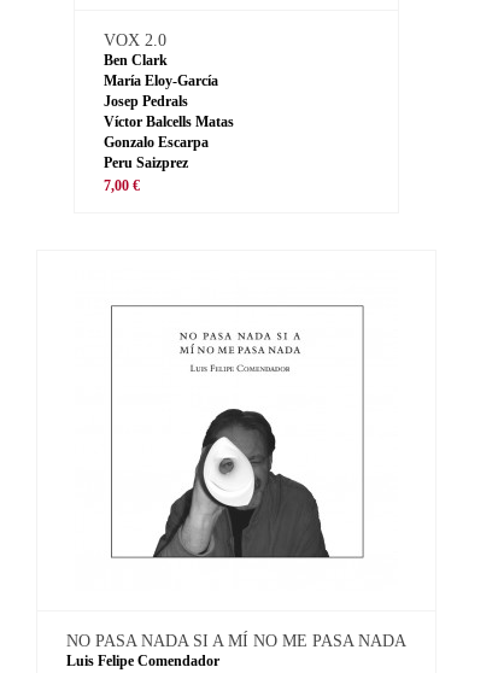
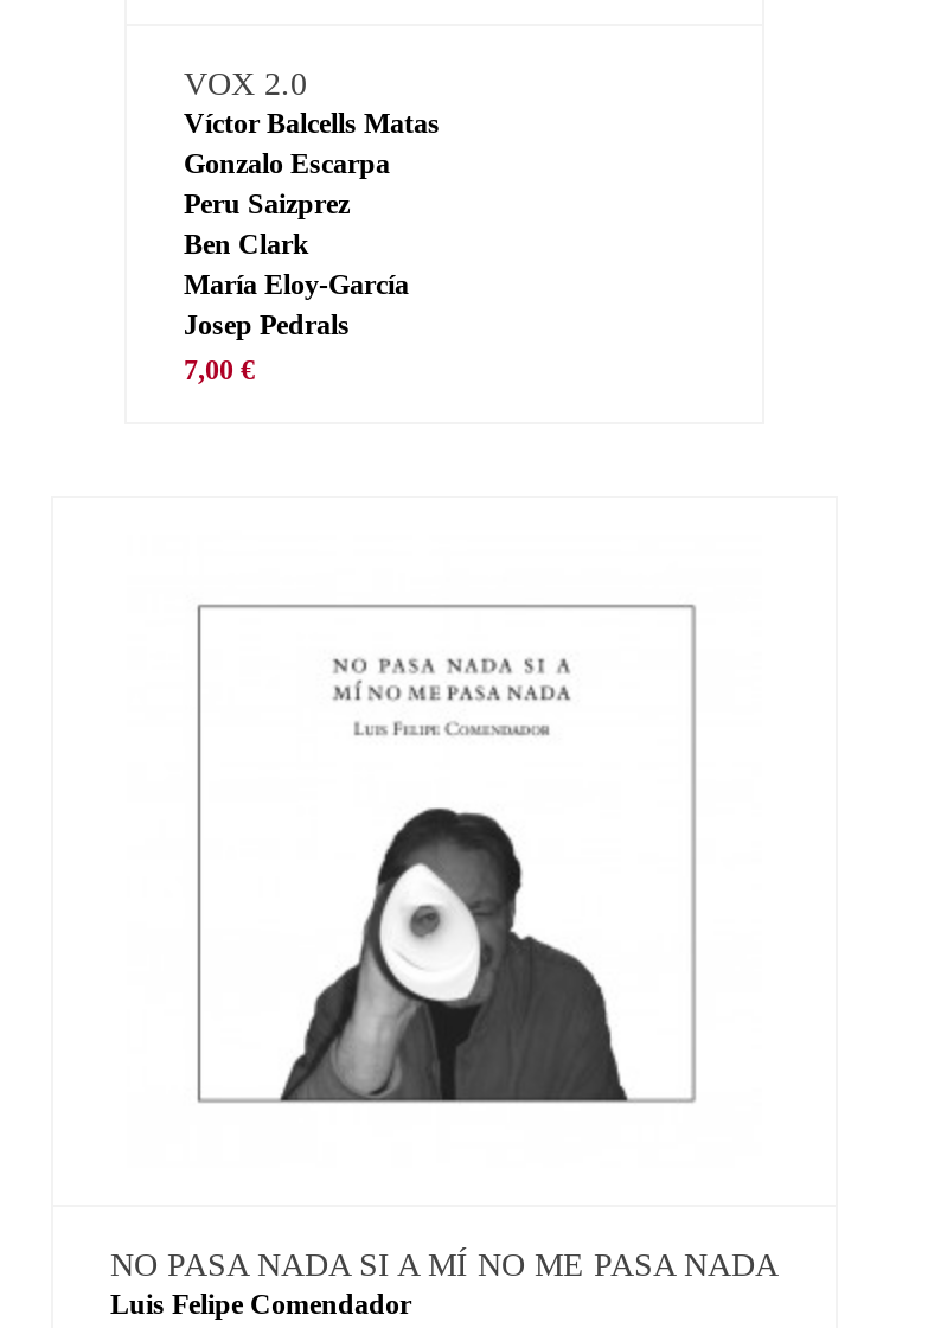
moved [104,52,218,109] -> [184,227,409,341]: Ben Clark | María Eloy-García | Josep Pedrals
moved [104,113,234,171] -> [184,106,440,220]: Víctor Balcells Matas | Gonzalo Escarpa | Peru Saizprez

